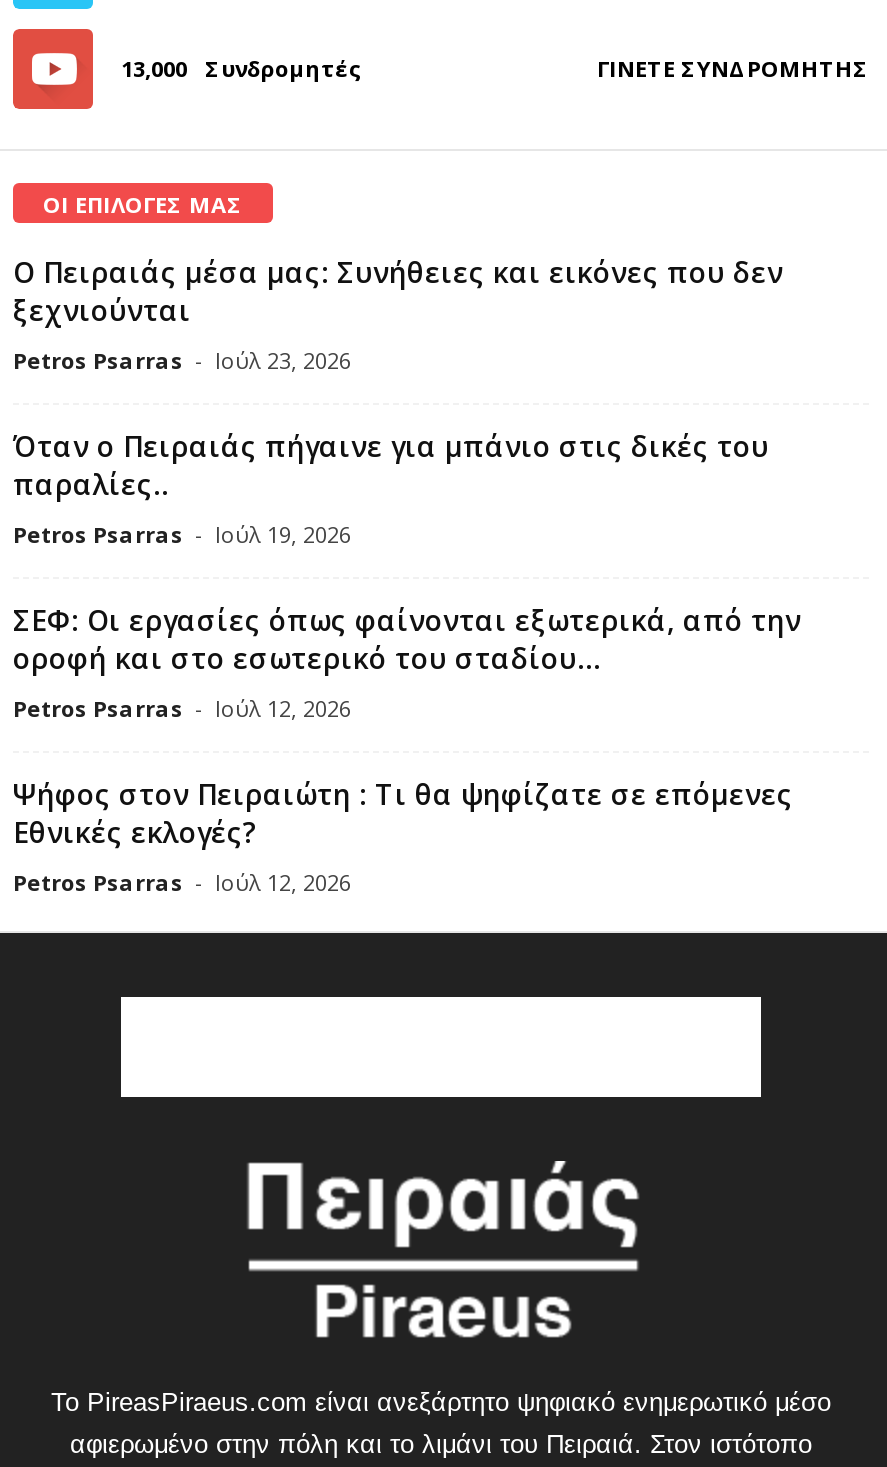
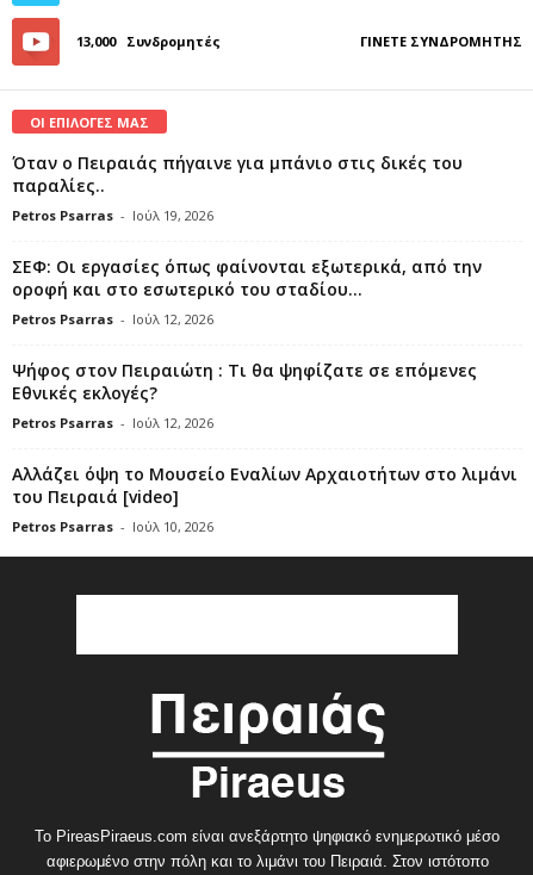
[13,254,783,376] Ο Πειραιάς μέσα μας: Συνήθειες και εικόνες που δεν | ξεχνιούνται | Petros Psarras - Ιούλ 23, 2026 -> none
moved [13,428,801,898] -> [12,152,482,432]: Όταν ο Πειραιάς πήγαινε για μπάνιο στις δικές του | παραλίες.. | Petros Psarras - Ιούλ 19, 2026 | ... | Εθνικές εκλογές? | Petros Psarras - Ιούλ 12, 2026
none -> [12,463,517,536] Αλλάζει όψη το Μουσείο Εναλίων Αρχαιοτήτων στο λιμάνι | του Πειραιά [video] | Petros Psarras - Ιούλ 10, 2026

